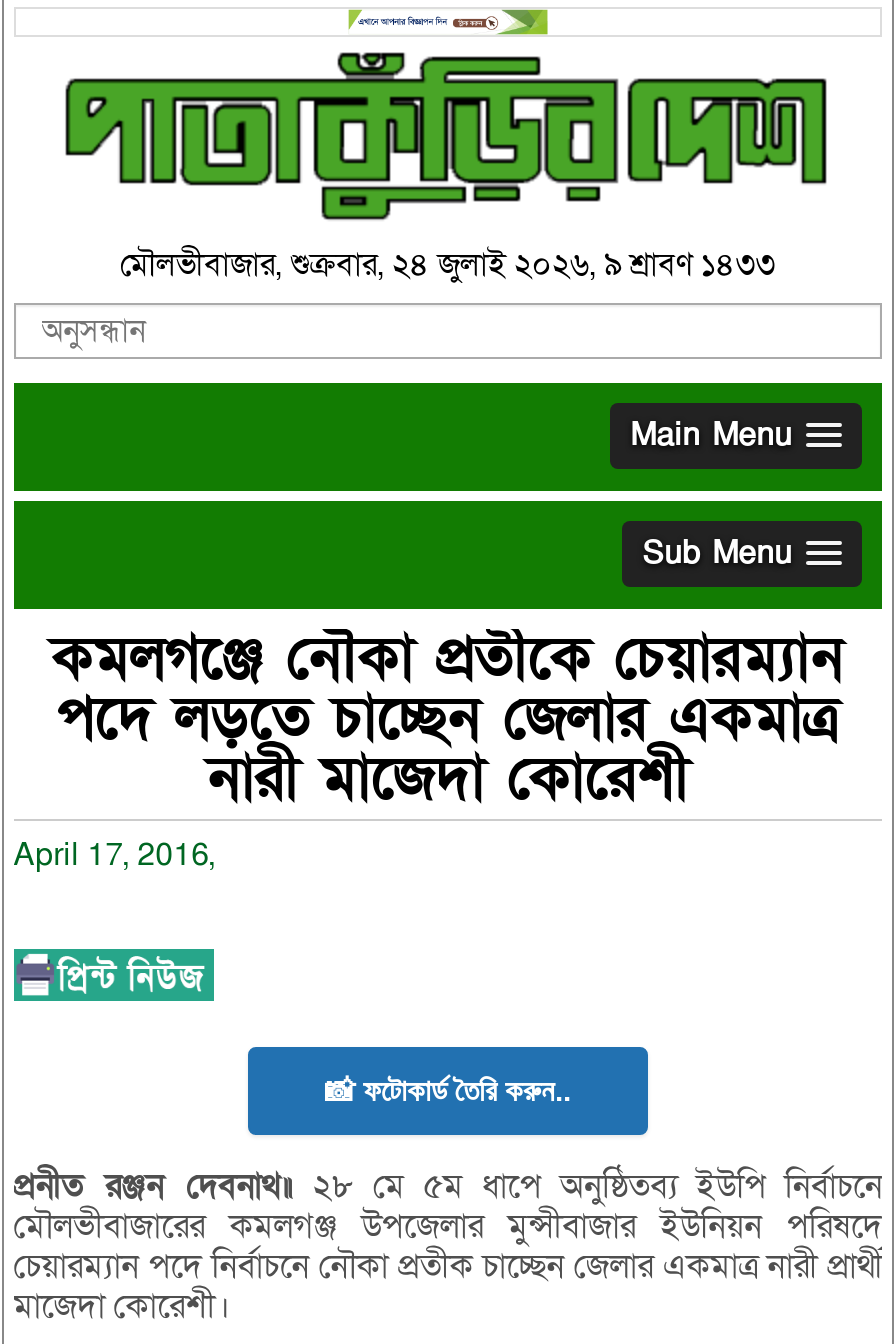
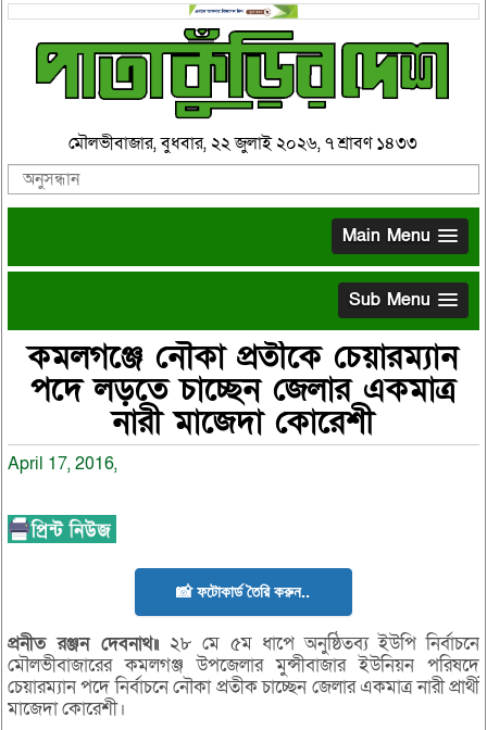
[120,242,776,286] মৌলভীবাজার, শুক্রবার, ২৪ জুলাই ২০২৬, ৯ শ্রাবণ ১৪৩৩ -> [69,131,418,155] মৌলভীবাজার, বুধবার, ২২ জুলাই ২০২৬, ৭ শ্রাবণ ১৪৩৩

